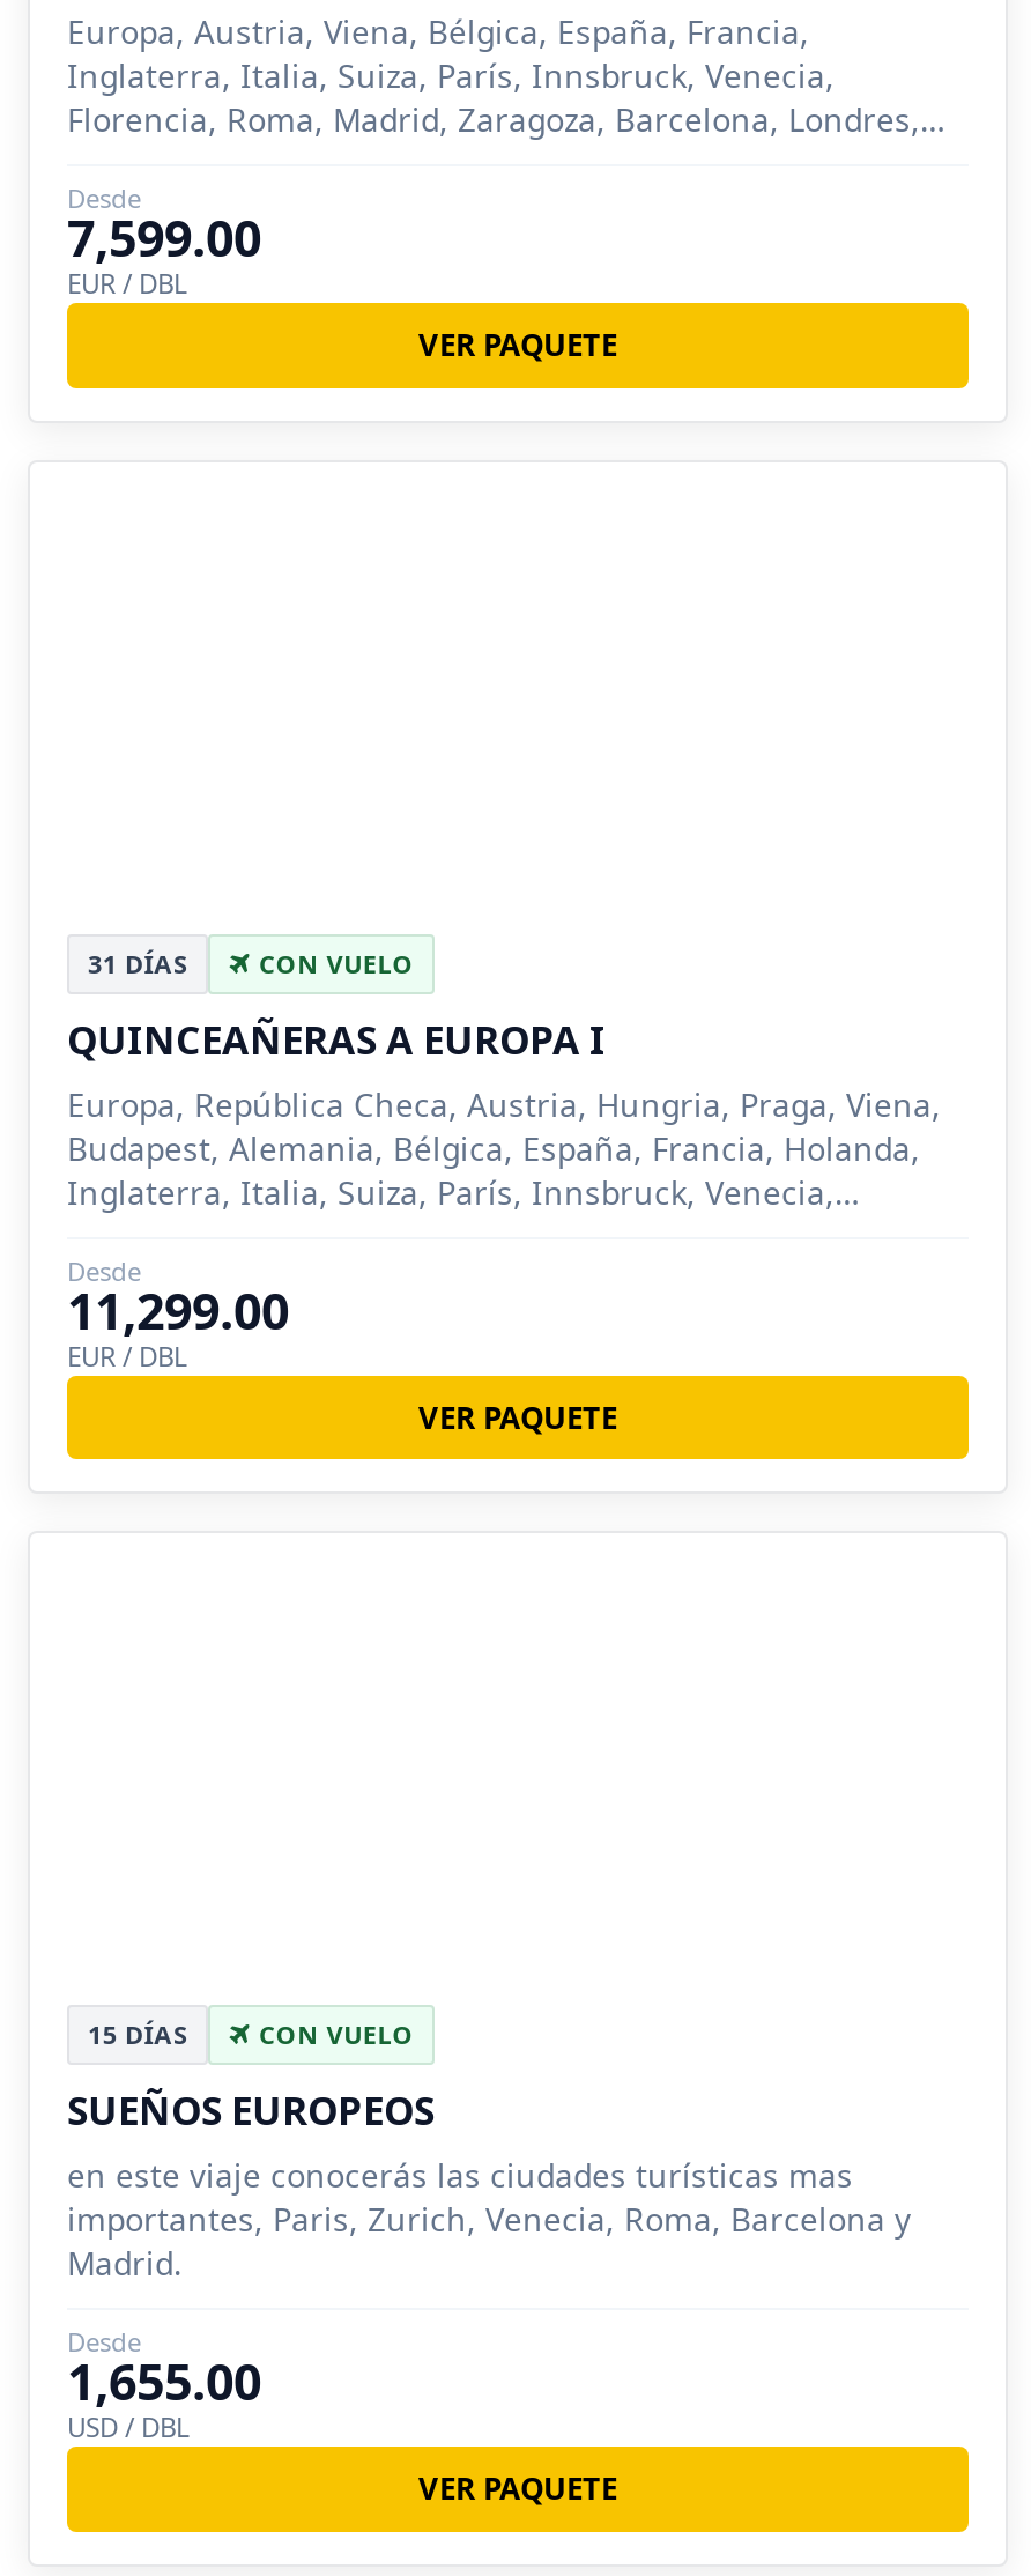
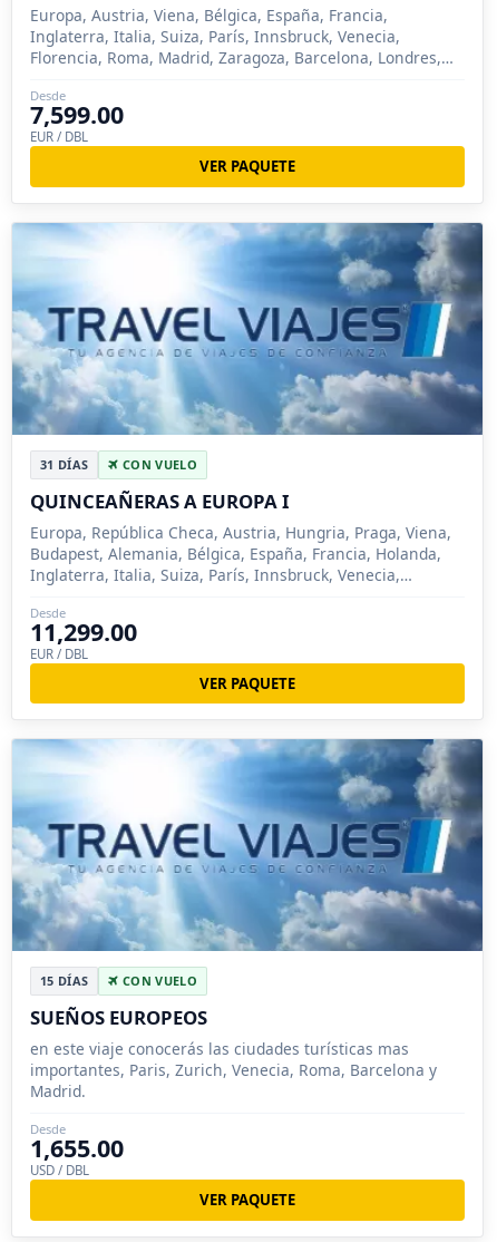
none -> [11,222,484,436] [image]
none -> [11,738,484,952] [image]

